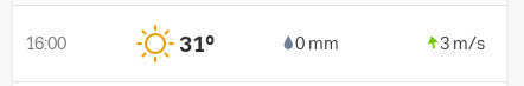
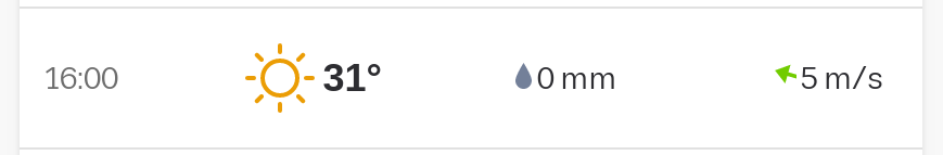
[439,34,484,52] 3 m/s -> [800,60,882,94] 5 m/s

